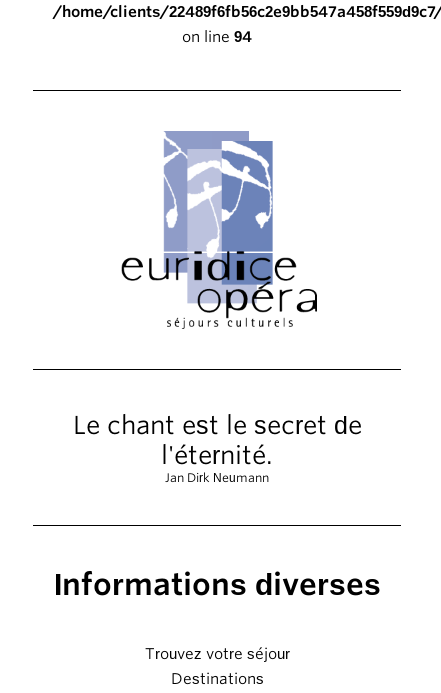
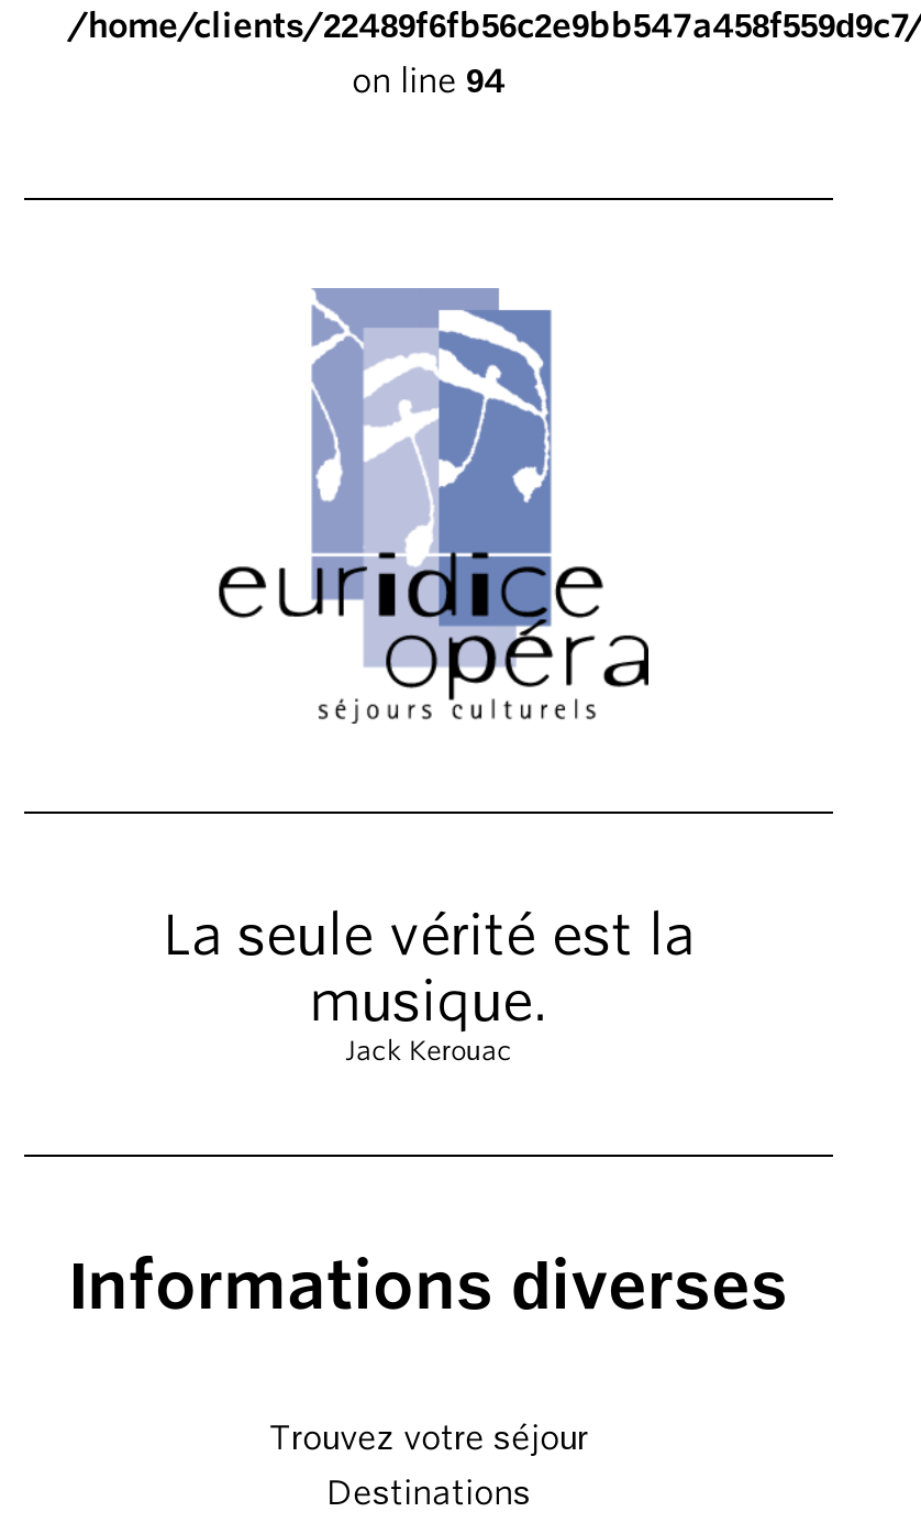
[72,410,361,485] Le chant est le secret de | l'éternité. | Jan Dirk Neumann -> [163,902,695,1067] La seule vérité est la | musique. | Jack Kerouac

